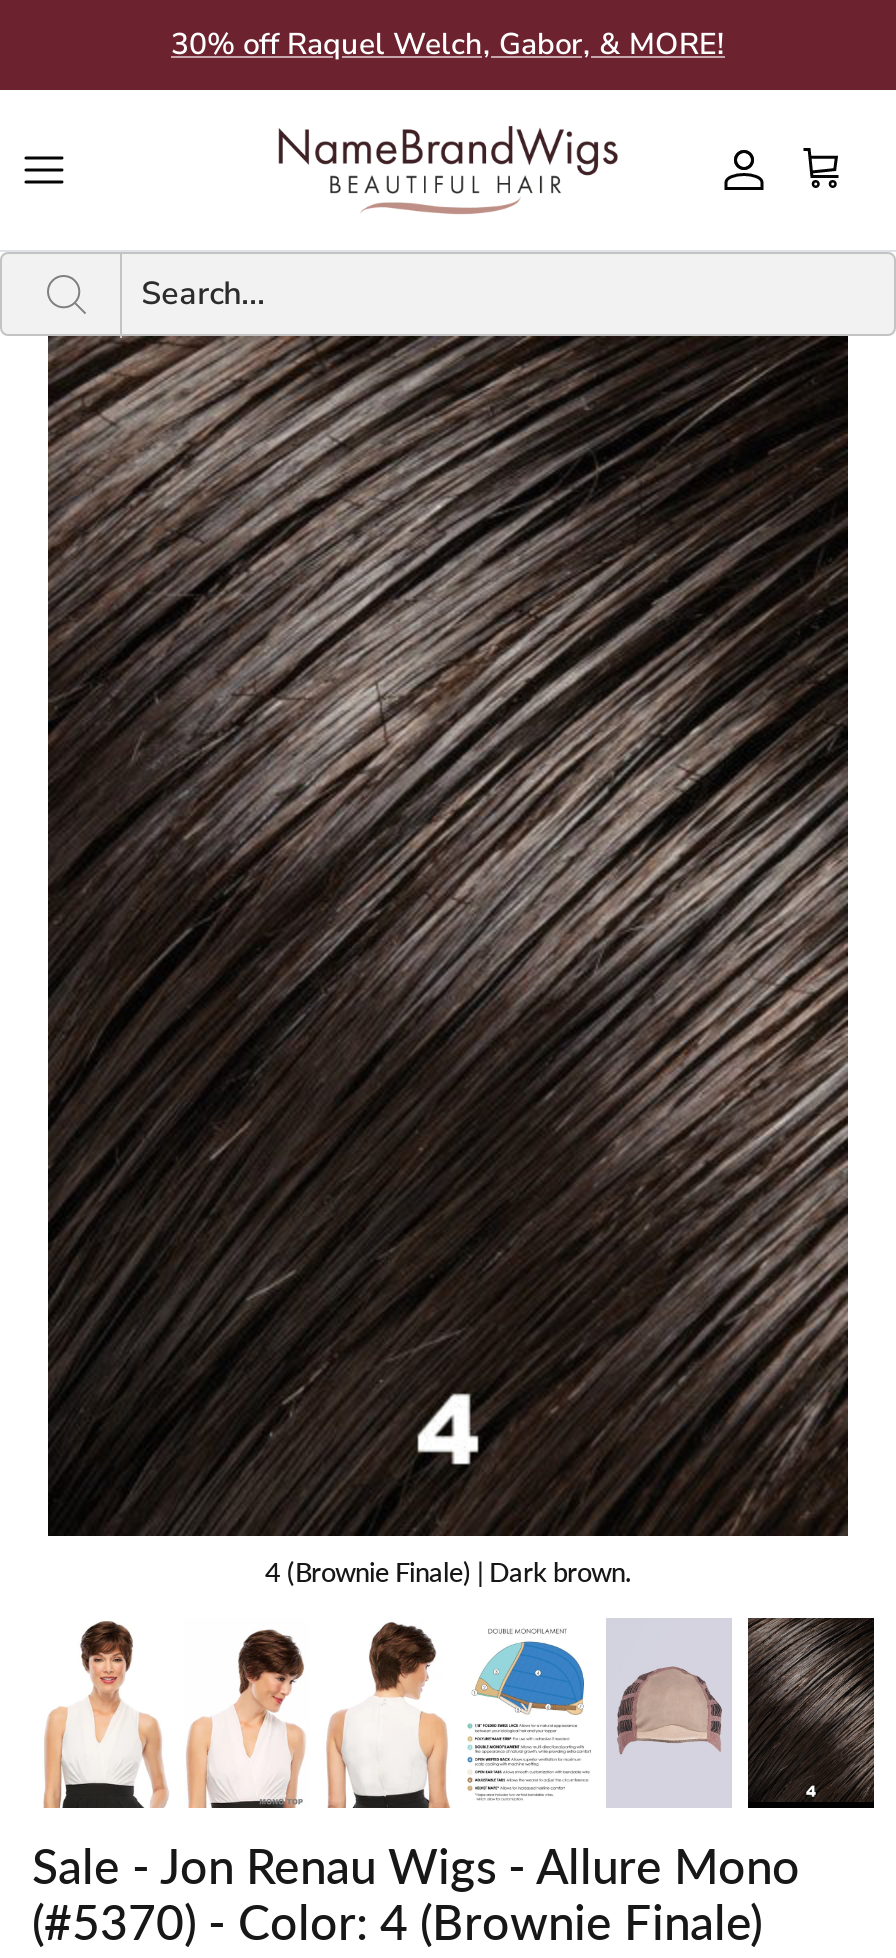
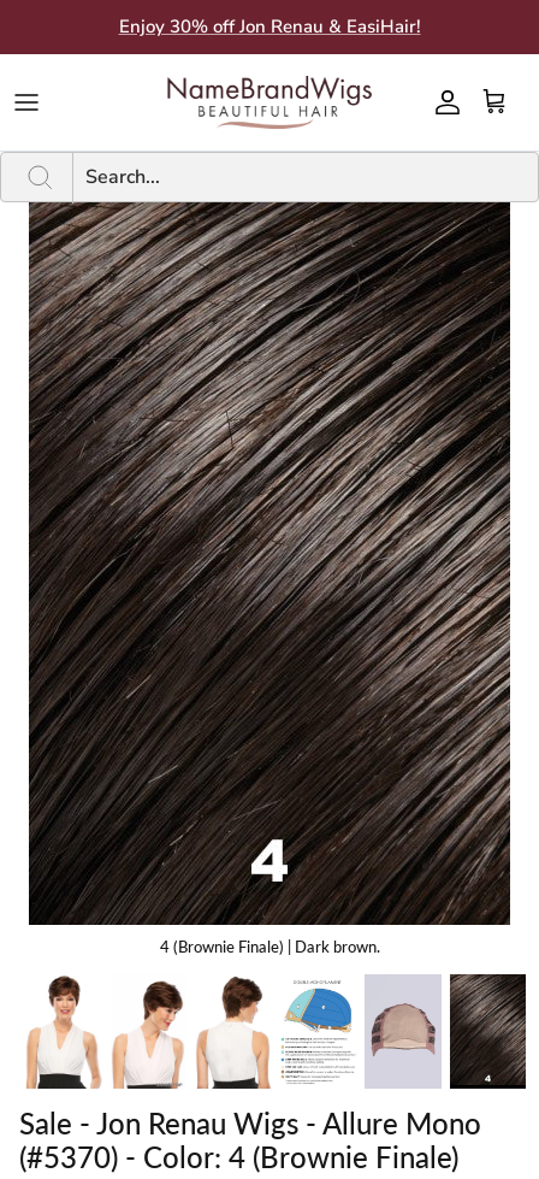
[171,24,725,64] 30% off Raquel Welch, Gabor, & MORE! -> [119,14,420,39] Enjoy 30% off Jon Renau & EasiHair!

